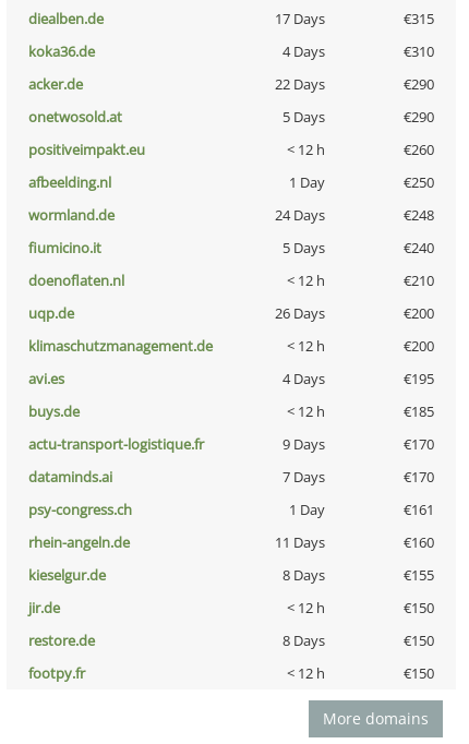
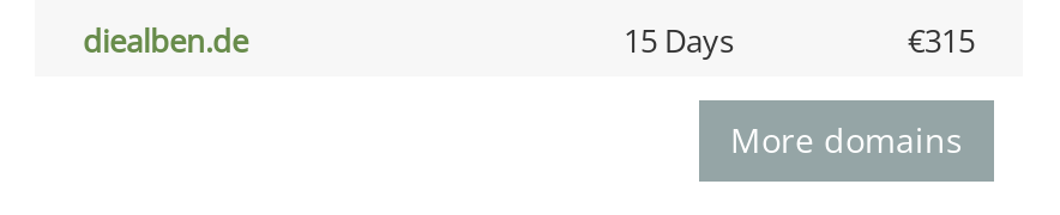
[274,9,324,28] 17 Days -> [624,19,734,62] 15 Days
[28,41,434,683] koka36.de | 4 Days | €310 | acker.de | 22 Days | €290 | onetwosold.at | 5 Days | €290 | positiveimpakt.eu | < 12 h | €260 | afbeelding.nl | 1 Day | €250 | wormland.de | 24 Days | €248 | fiumicino.it | 5 Days | €240 | doenoflaten.nl | < 12 h | €210 | uqp.de | 26 Days | €200 | klimaschutzmanagement.de | < 12 h | €200 | avi.es | 4 Days | €195 | buys.de | < 12 h | €185 | actu-transport-logistique.fr | 9 Days | €170 | dataminds.ai | 7 Days | €170 | psy-congress.ch | 1 Day | €161 | rhein-angeln.de | 11 Days | €160 | kieselgur.de | 8 Days | €155 | jir.de | < 12 h | €150 | restore.de | 8 Days | €150 | footpy.fr | < 12 h | €150 -> none

